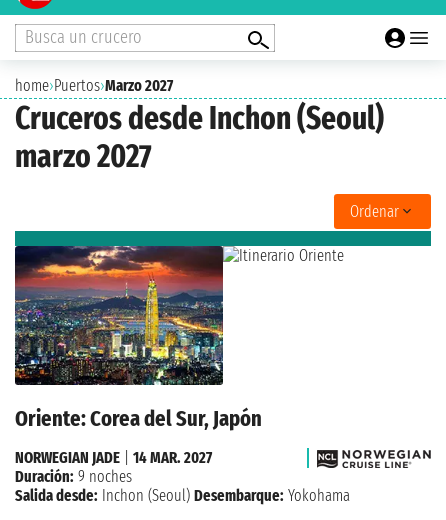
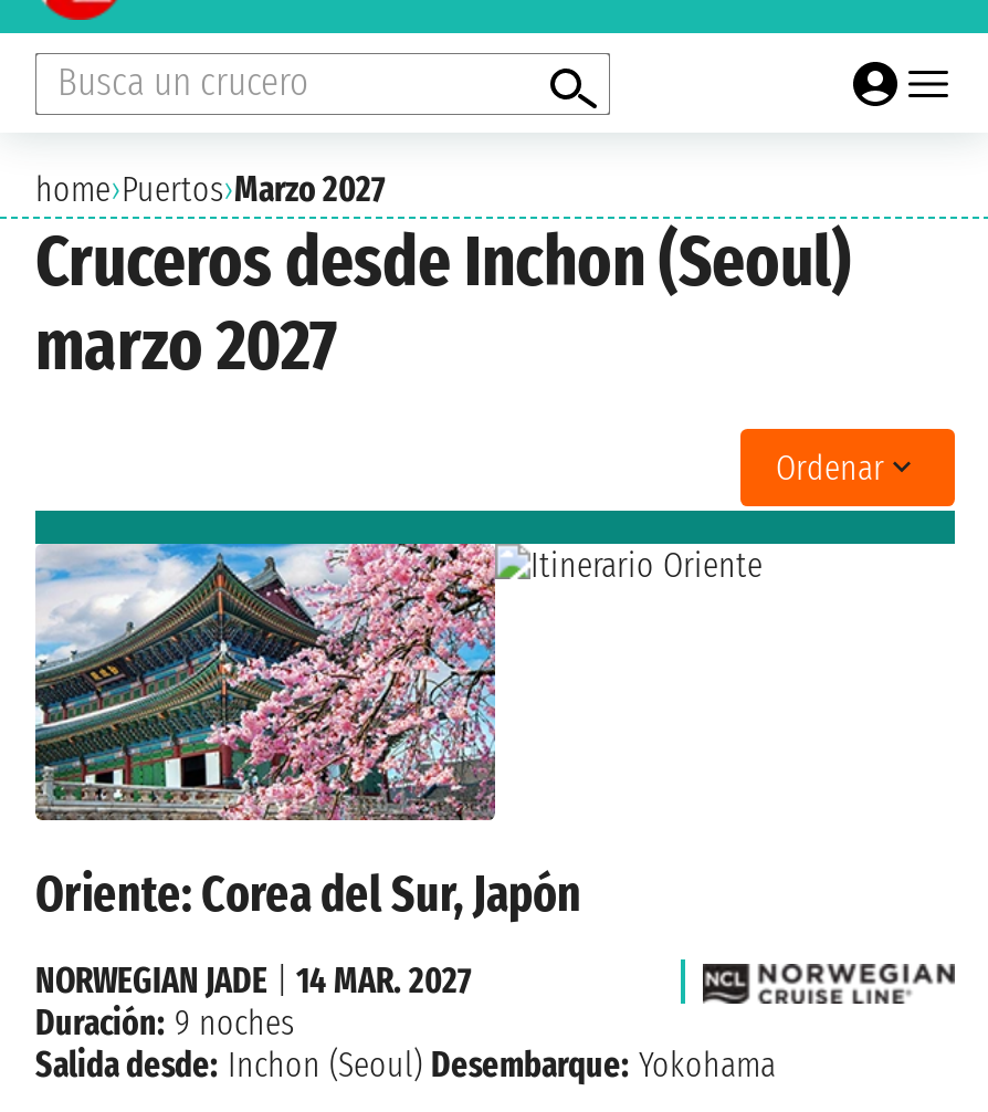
[14,245,224,386] [image] -> [35,542,497,822] [image]

